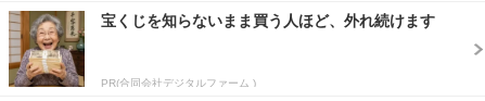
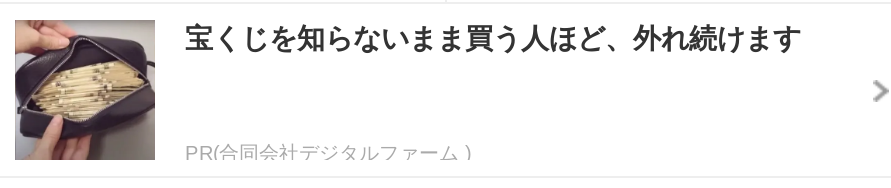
[8,11,86,88] [image] -> [15,20,157,162] [image]

